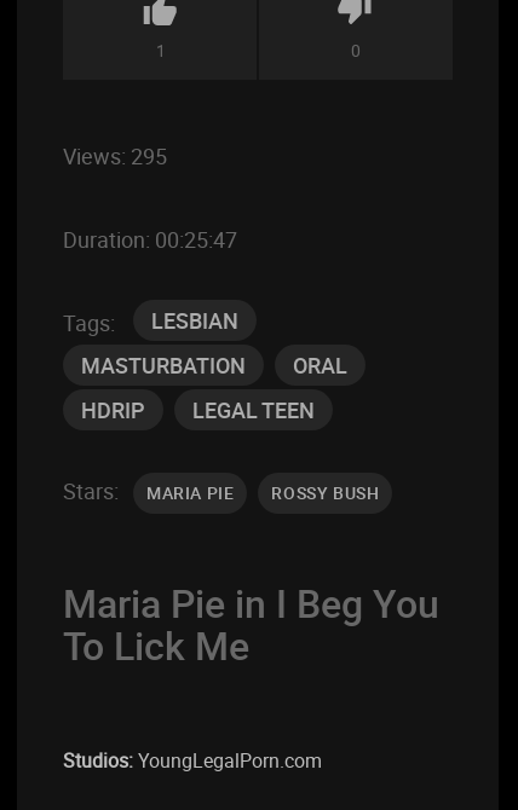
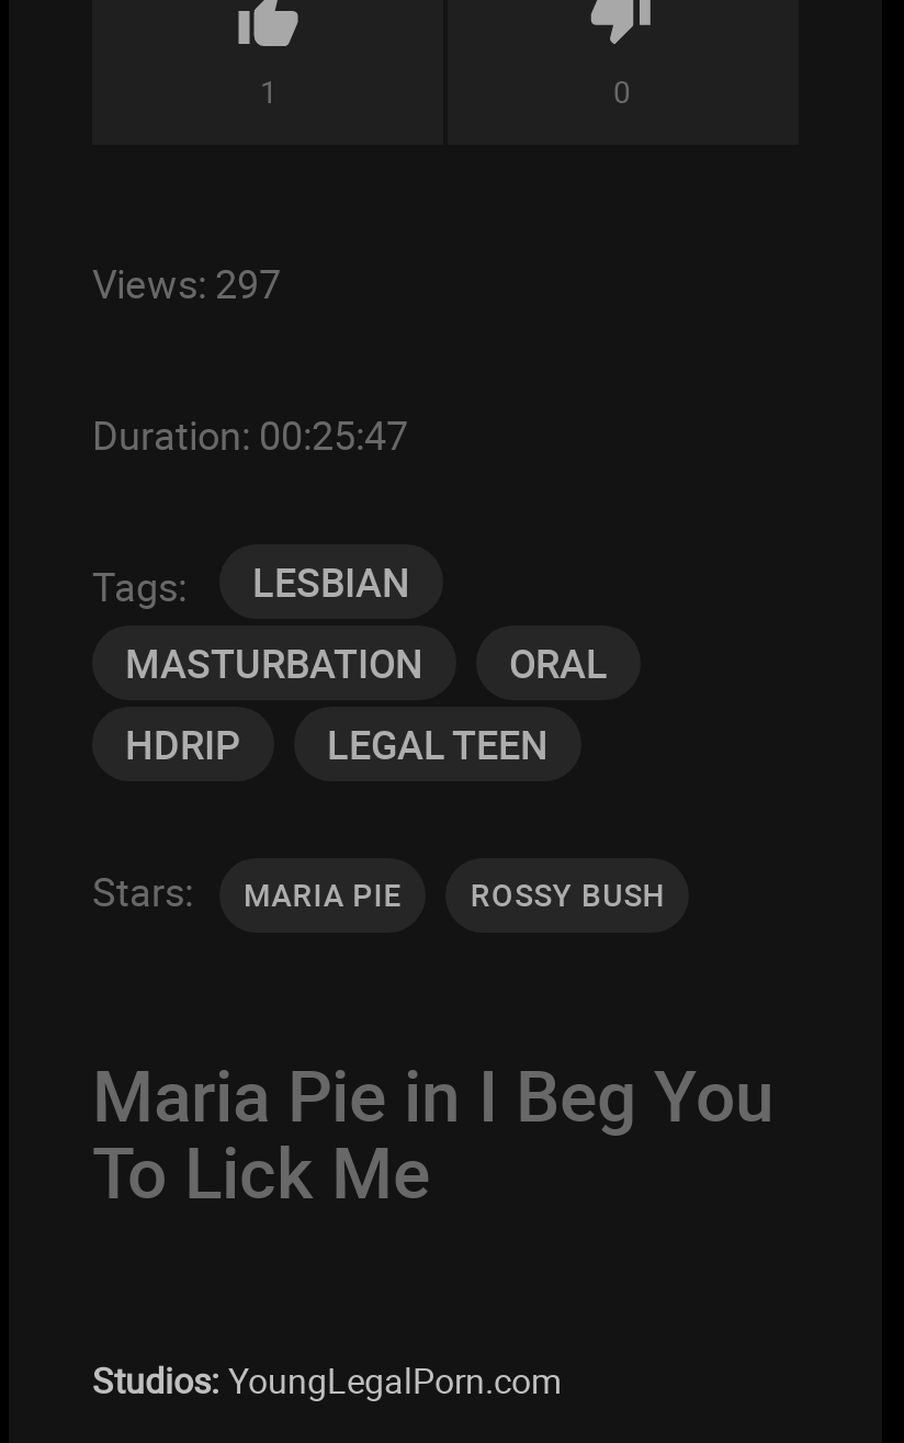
[63,141,167,170] Views: 295 -> [92,257,281,309] Views: 297

